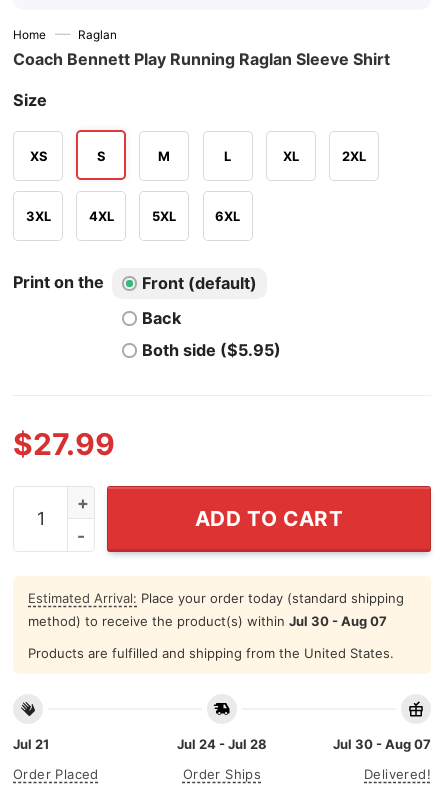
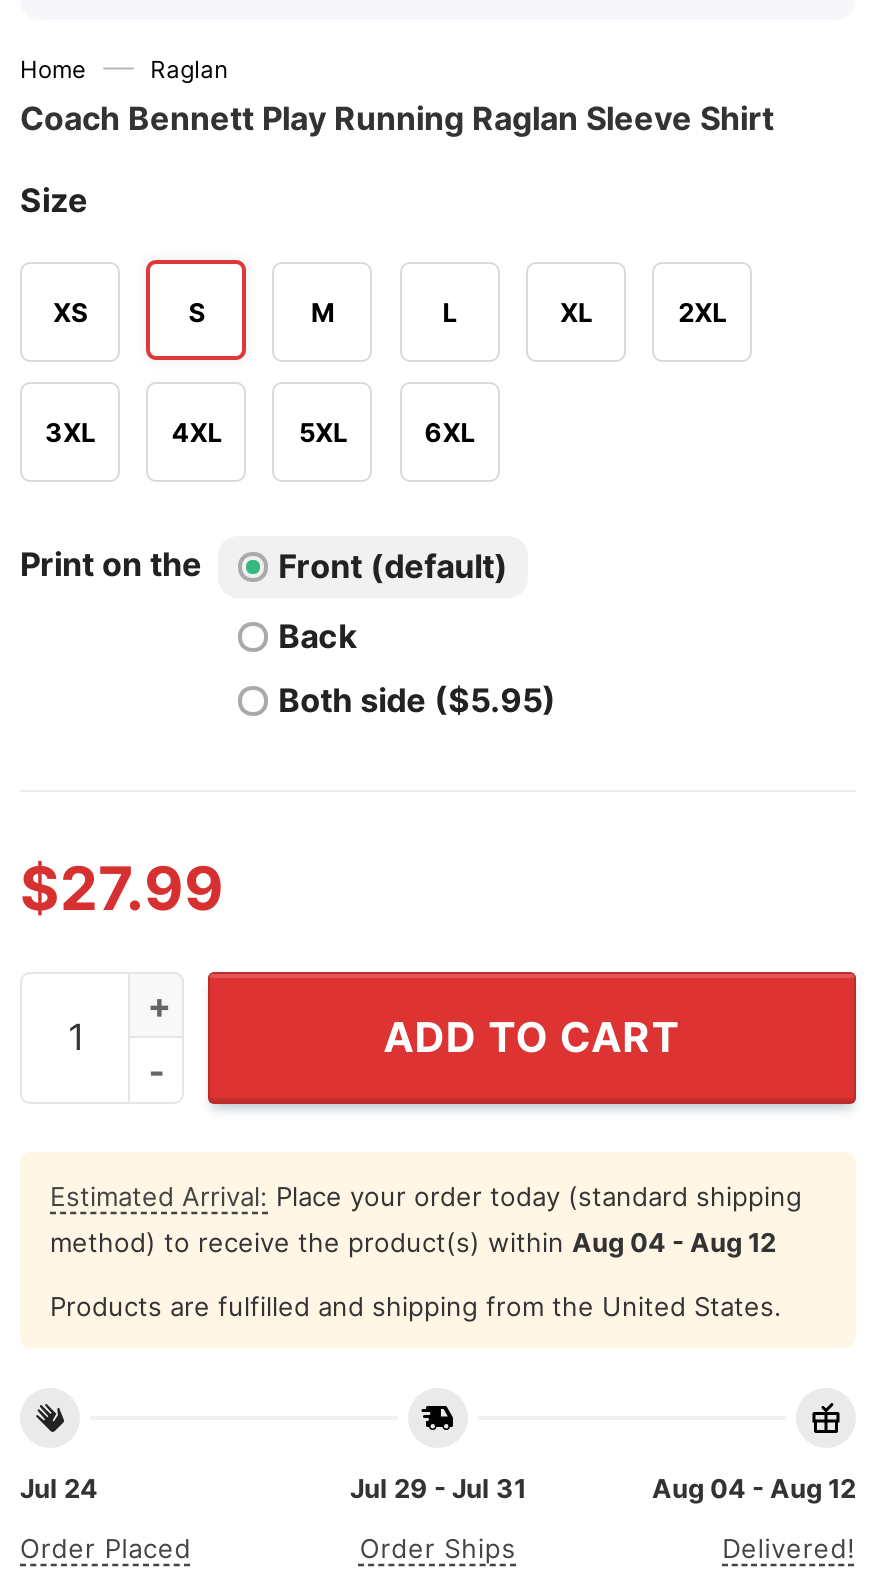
[28,613,387,629] method) to receive the product(s) within Jul 30 - Aug 07 -> [50,1226,776,1258] method) to receive the product(s) within Aug 04 - Aug 12
[13,736,49,752] Jul 21 -> [20,1473,98,1505] Jul 24
[177,736,267,752] Jul 24 - Jul 28 -> [350,1473,526,1505] Jul 29 - Jul 31
[333,736,431,752] Jul 30 - Aug 07 -> [652,1473,856,1505] Aug 04 - Aug 12

